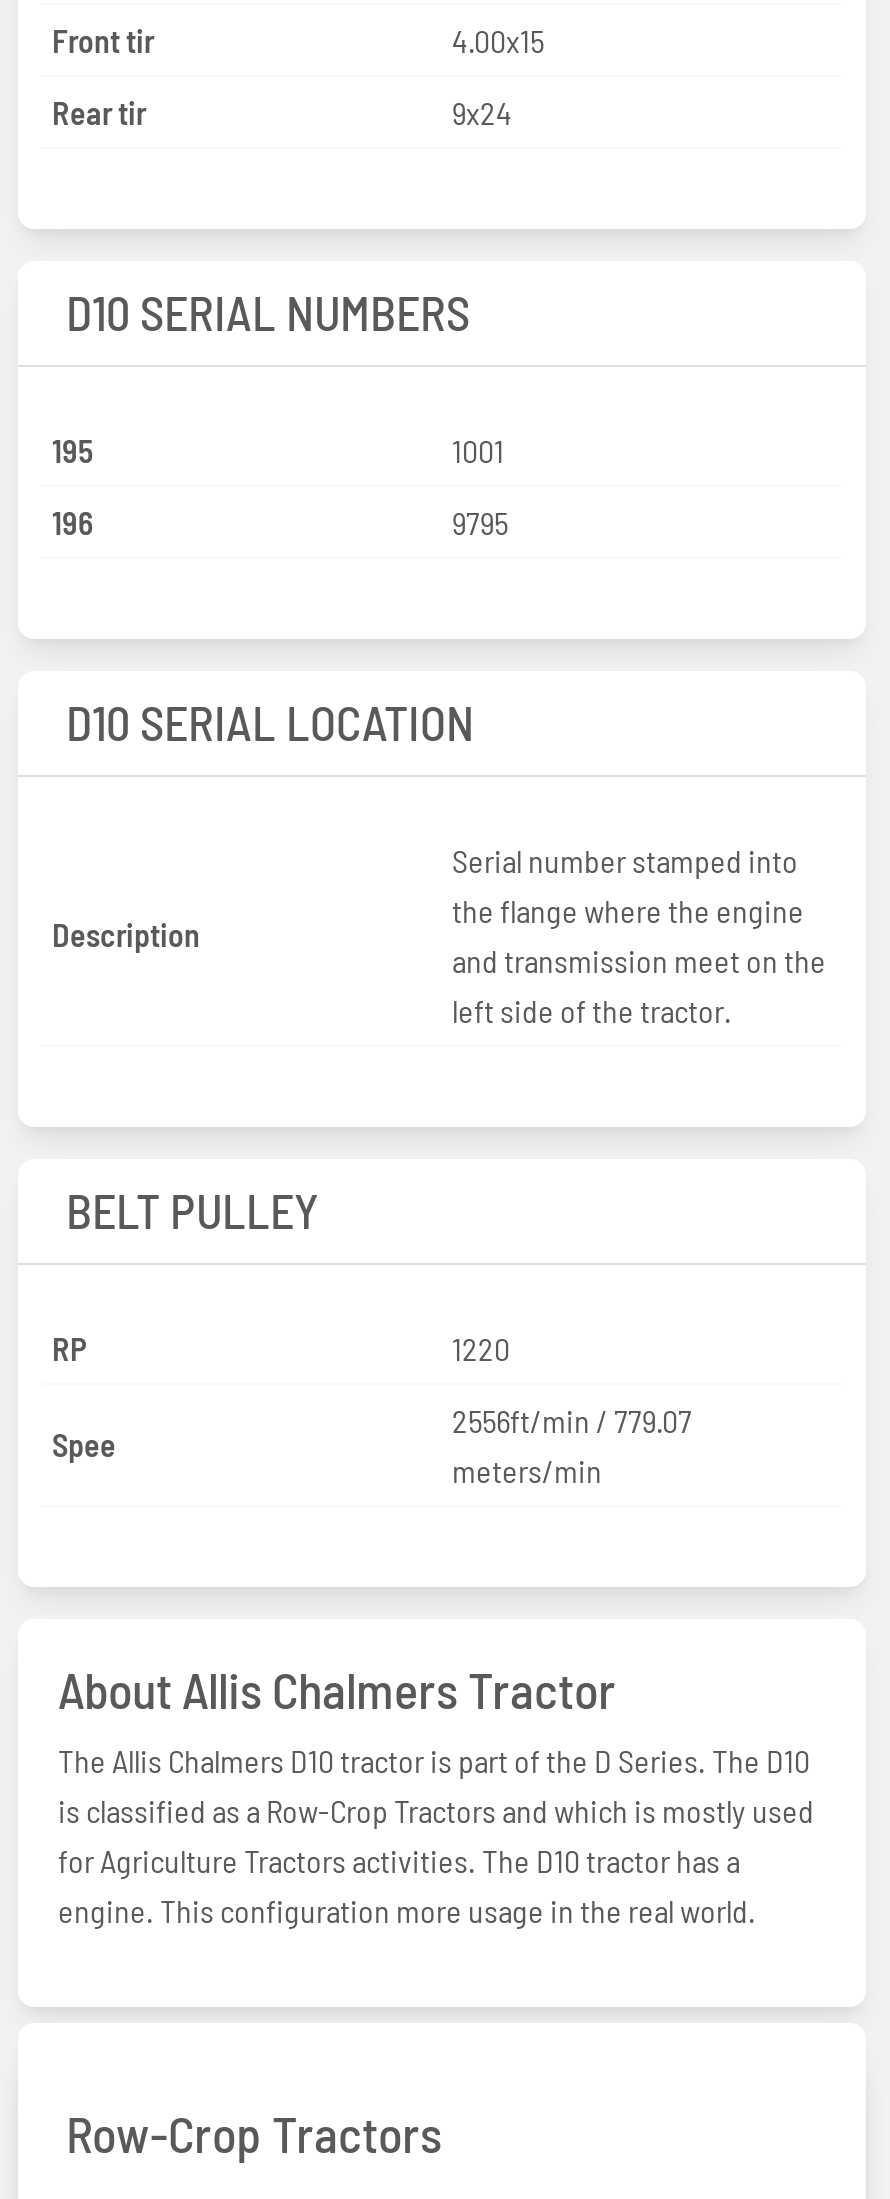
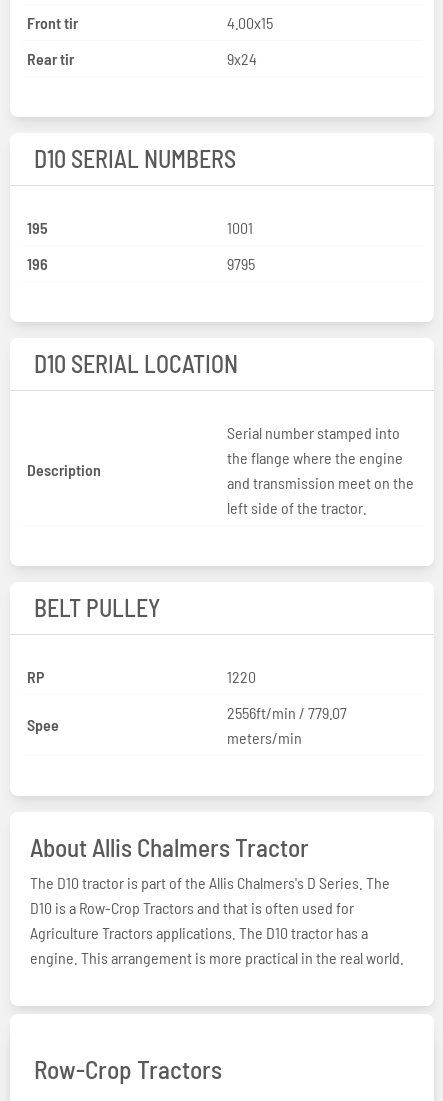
[58,1740,814,1928] The Allis Chalmers D10 tractor is part of the D Series. The D10 | is classified as a Row-Crop Tractors and which is mostly used | for Agriculture Tractors activities. The D10 tractor has a | engine. This configuration more usage in the real world. -> [30,873,404,967] The D10 tractor is part of the Allis Chalmers's D Series. The | D10 is a Row-Crop Tractors and that is often used for | Agriculture Tractors applications. The D10 tractor has a | engine. This arrangement is more practical in the real world.

